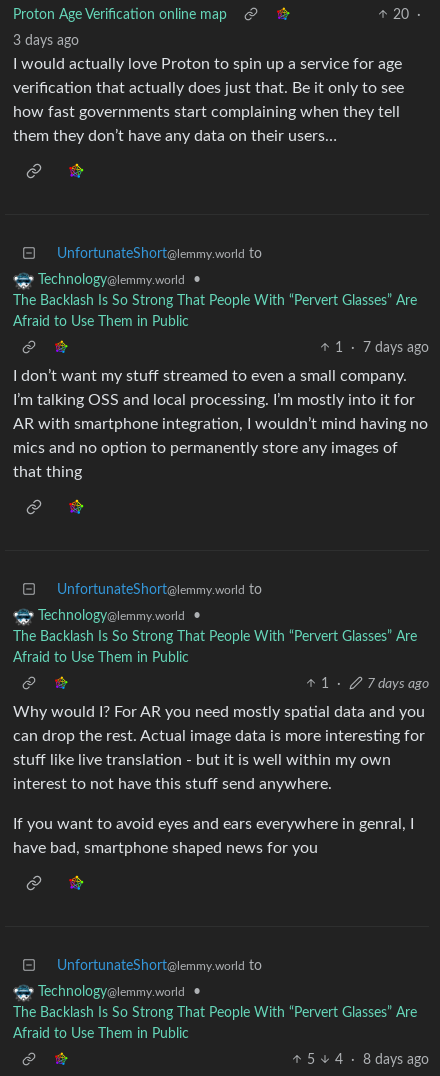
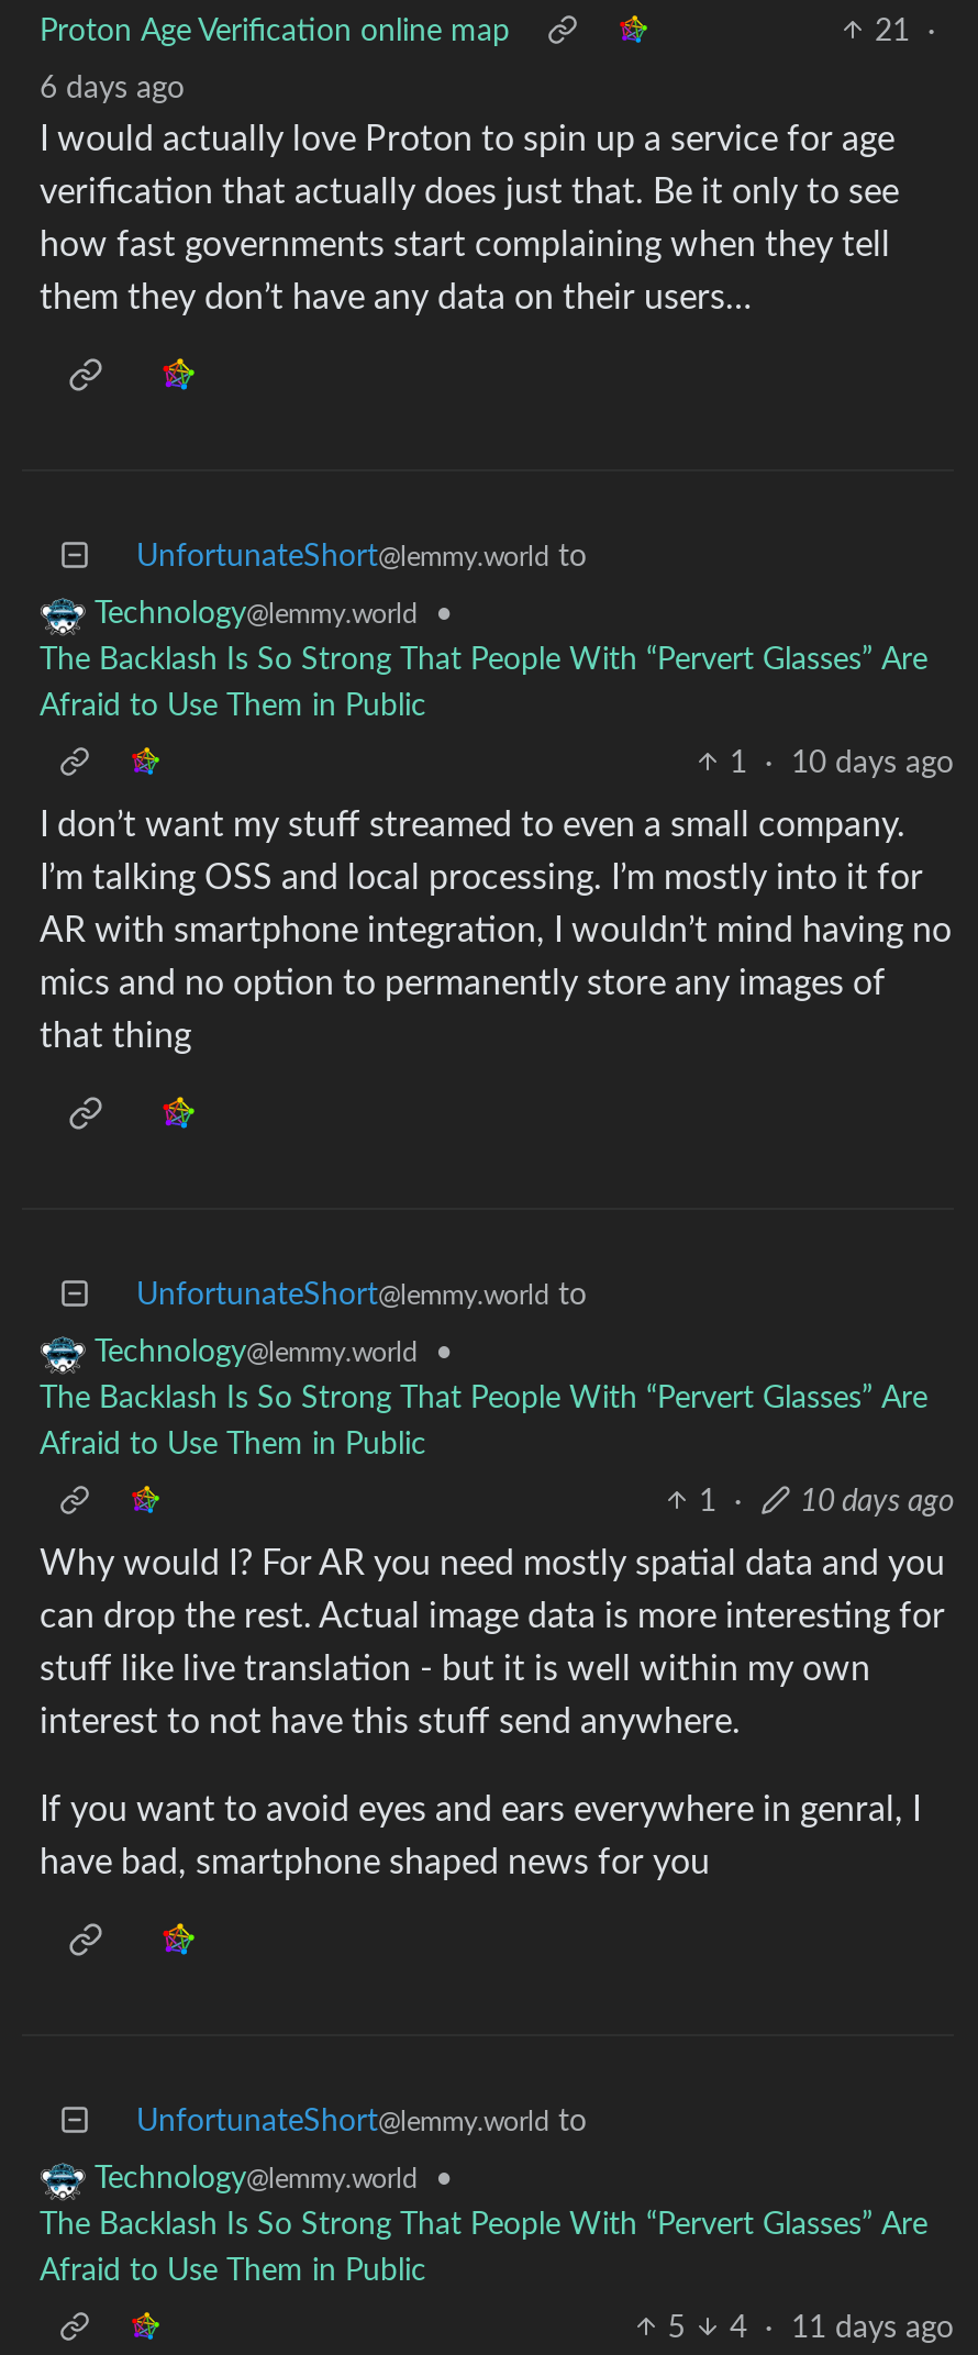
[393,8,421,22] 20 · -> [875,16,936,46] 21 ·
[13,34,79,48] 3 days ago -> [40,73,185,104] 6 days ago
[335,341,429,355] 1 · 7 days ago -> [730,748,954,778] 1 · 10 days ago
[321,677,429,691] 1 · 7 days ago -> [699,1486,954,1517] 1 · 10 days ago
[307,1053,429,1067] 5 4 · 8 days ago -> [668,2313,954,2344] 5 4 · 11 days ago

